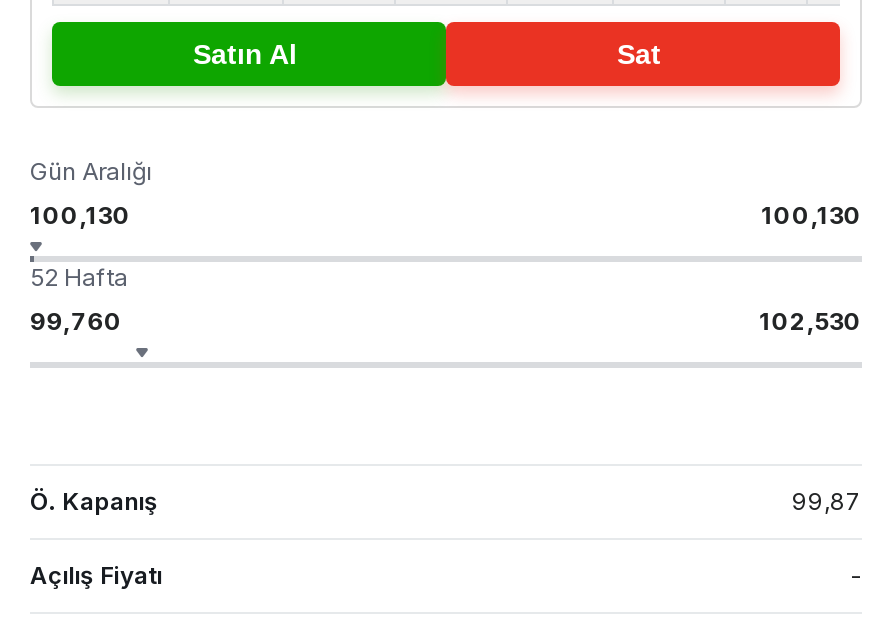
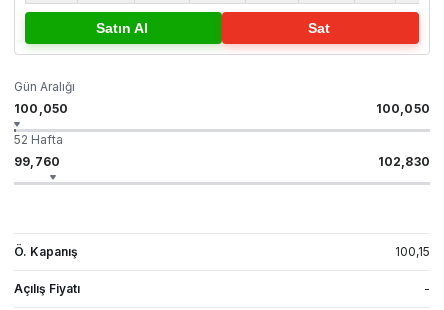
[30,200,131,230] 100,130 -> [14,101,68,116] 100,050
[761,200,862,230] 100,130 -> [376,101,430,116] 100,050
[759,306,862,336] 102,530 -> [378,154,430,169] 102,830
[792,486,862,516] 99,87 -> [395,244,430,259] 100,15

